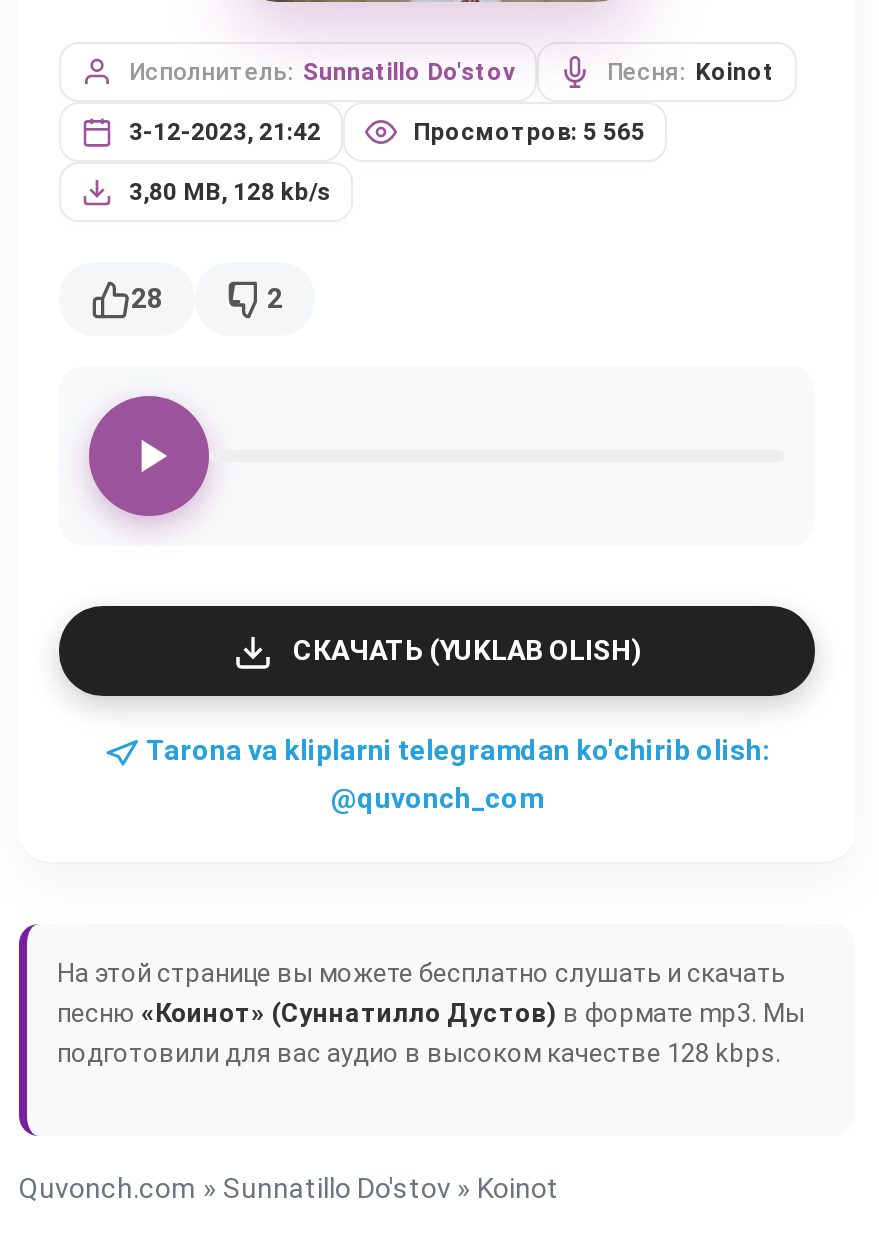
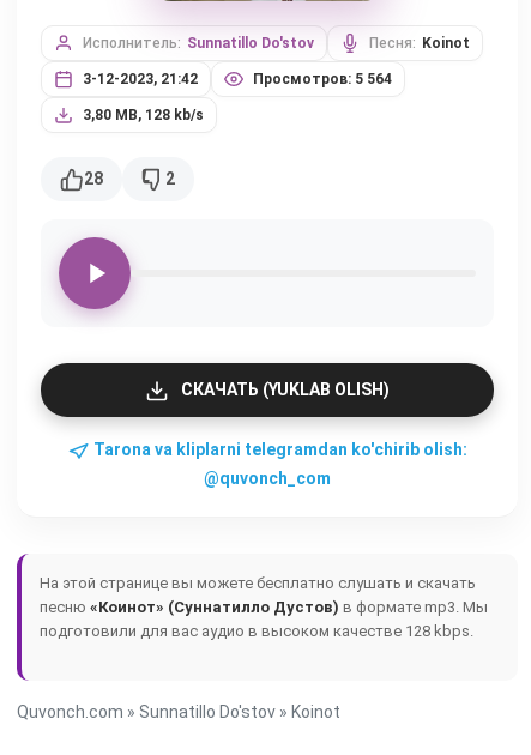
[413,118,645,146] Просмотров: 5 565 -> [253,71,392,87] Просмотров: 5 564

